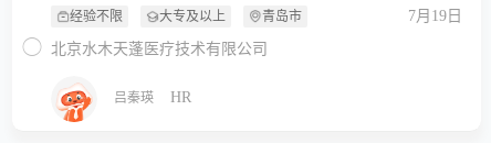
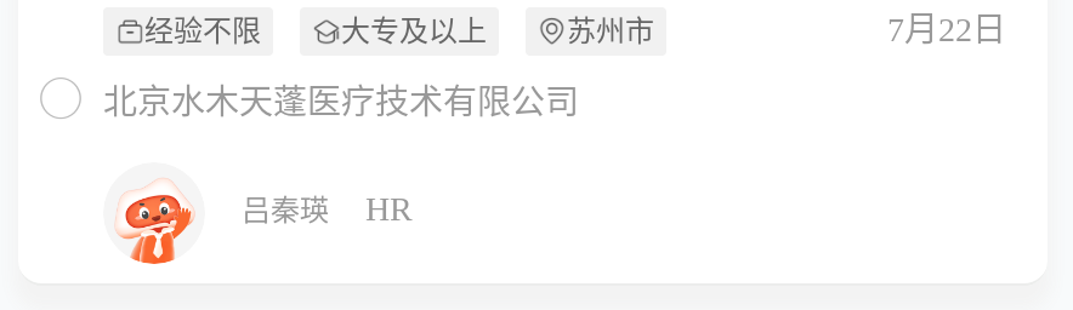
[262,9,302,24] 青岛市 -> [567,15,654,48] 苏州市
[408,8,462,24] 7月19日 -> [887,12,1006,48] 7月22日

